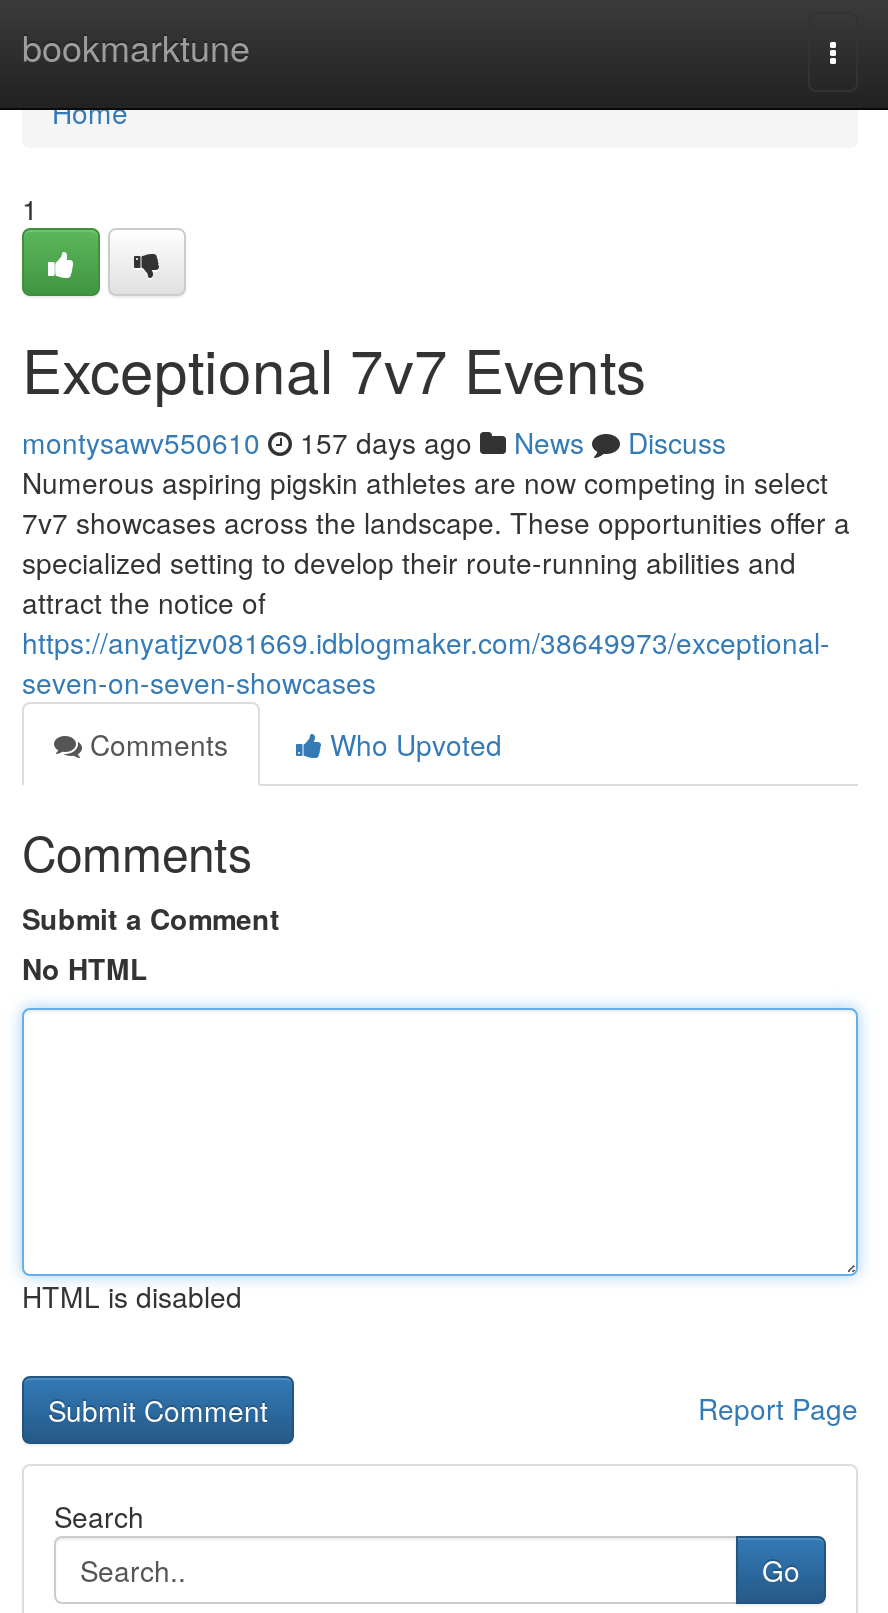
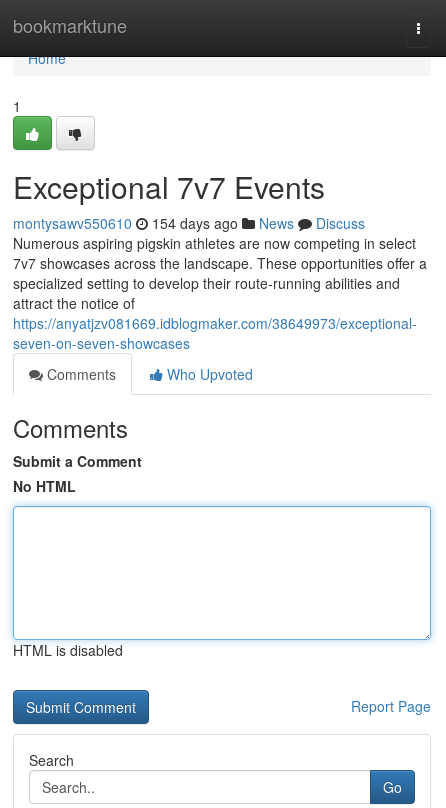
[22,422,726,462] montysawv550610 157 days ago News Discuss -> [13,213,365,233] montysawv550610 154 days ago News Discuss

